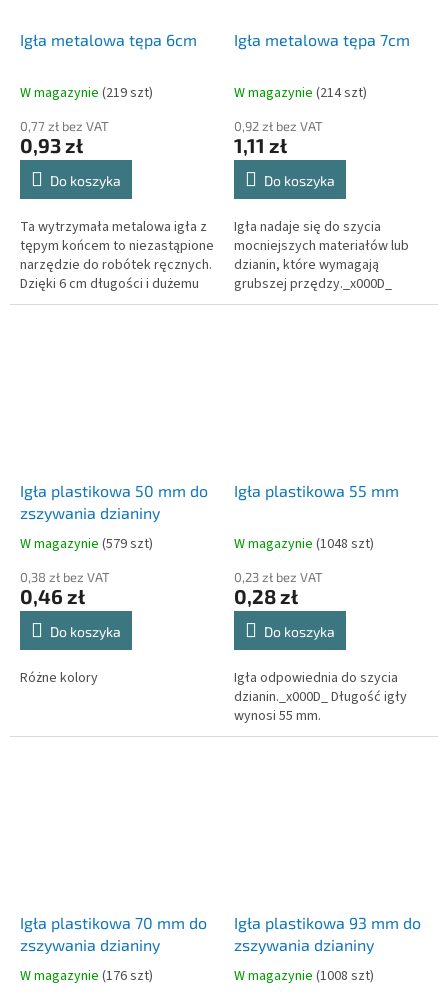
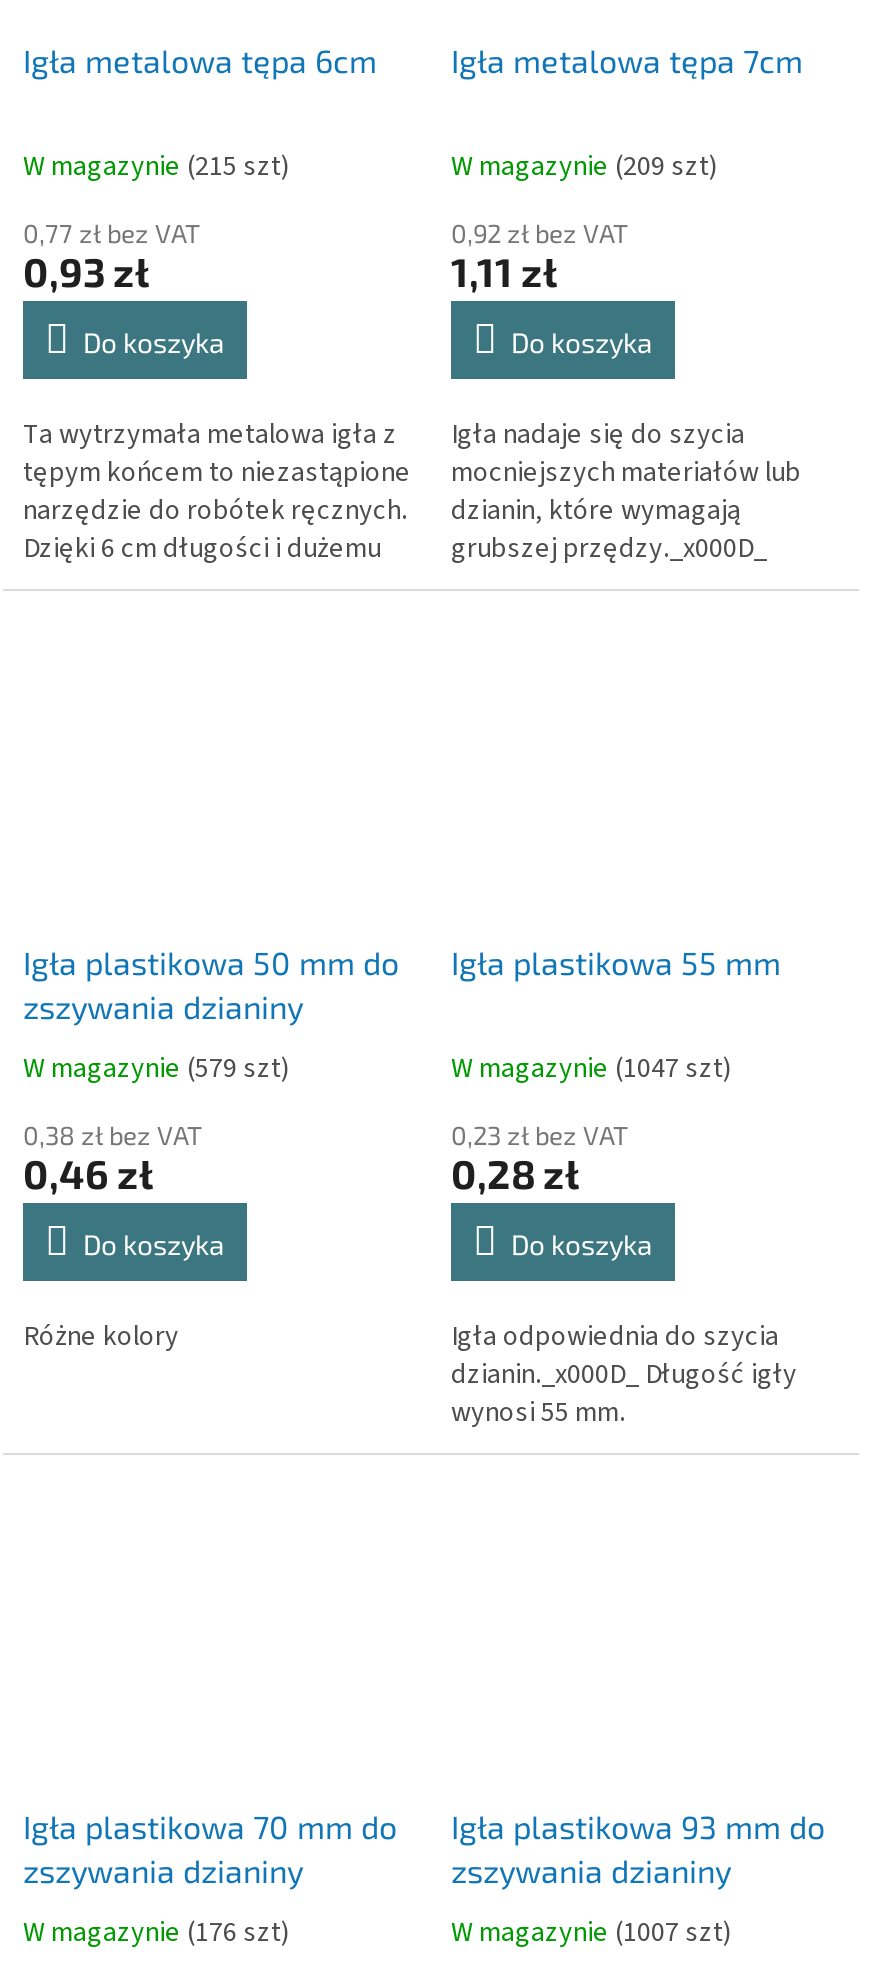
[20,83,153,103] W magazynie (219 szt) -> [23,147,289,187] W magazynie (215 szt)
[234,83,367,103] W magazynie (214 szt) -> [451,147,717,187] W magazynie (209 szt)
[234,534,374,554] W magazynie (1048 szt) -> [451,1049,731,1089] W magazynie (1047 szt)
[234,966,374,986] W magazynie (1008 szt) -> [451,1912,731,1952] W magazynie (1007 szt)

